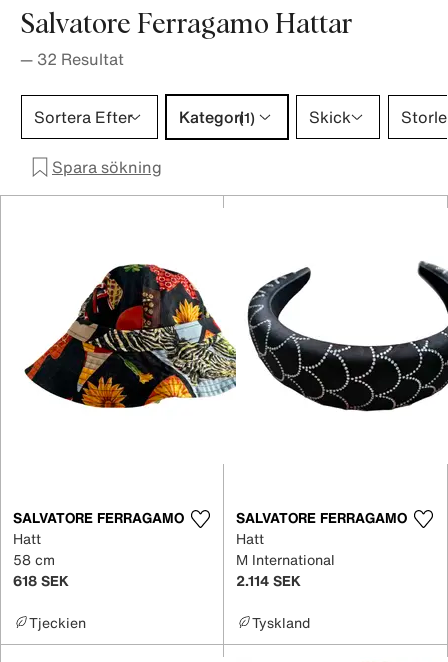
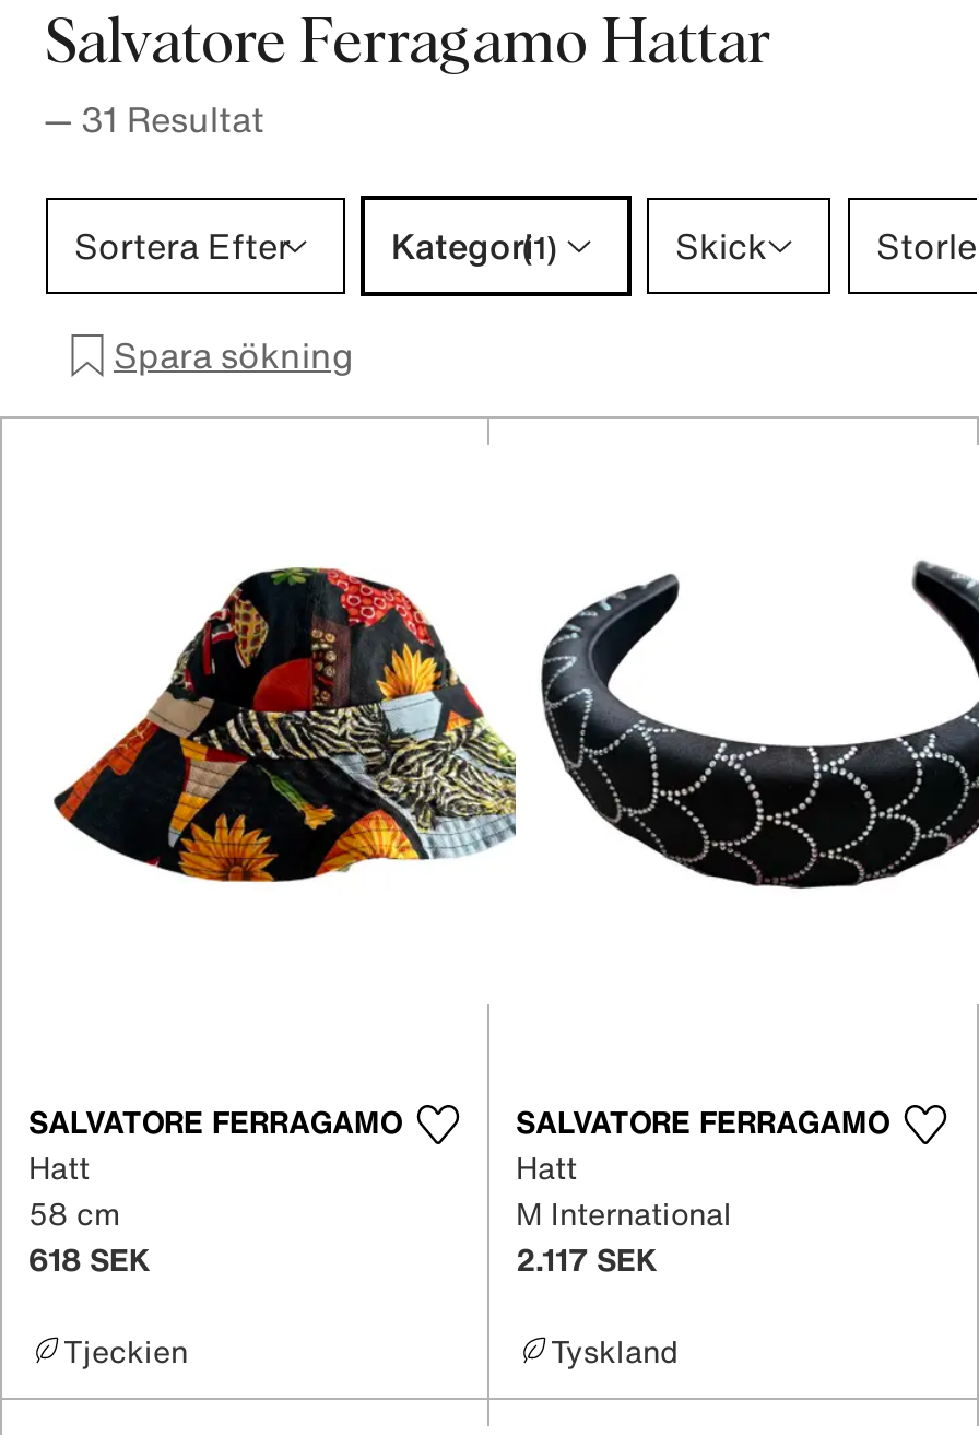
[20,47,124,71] — 32 Resultat -> [44,93,264,145] — 31 Resultat
[236,569,301,590] 2.114 SEK -> [516,1235,658,1281] 2.117 SEK

